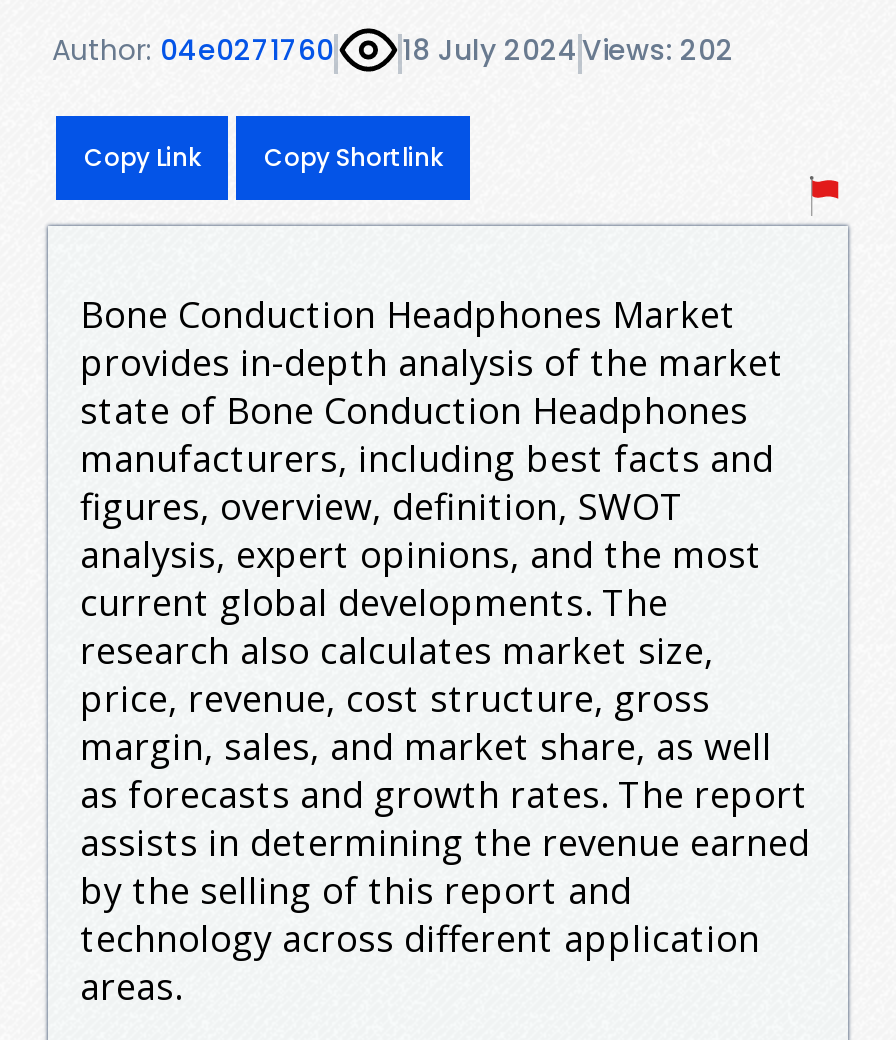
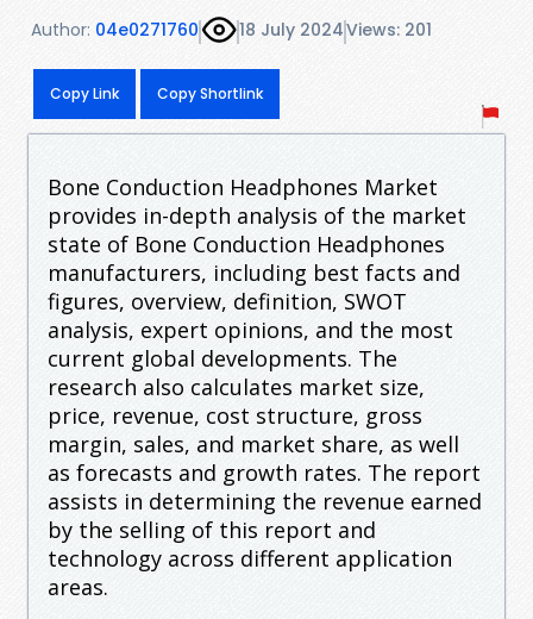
[52,31,734,71] Author: 04e0271760 18 July 2024 Views: 202 -> [31,18,432,42] Author: 04e0271760 18 July 2024 Views: 201

